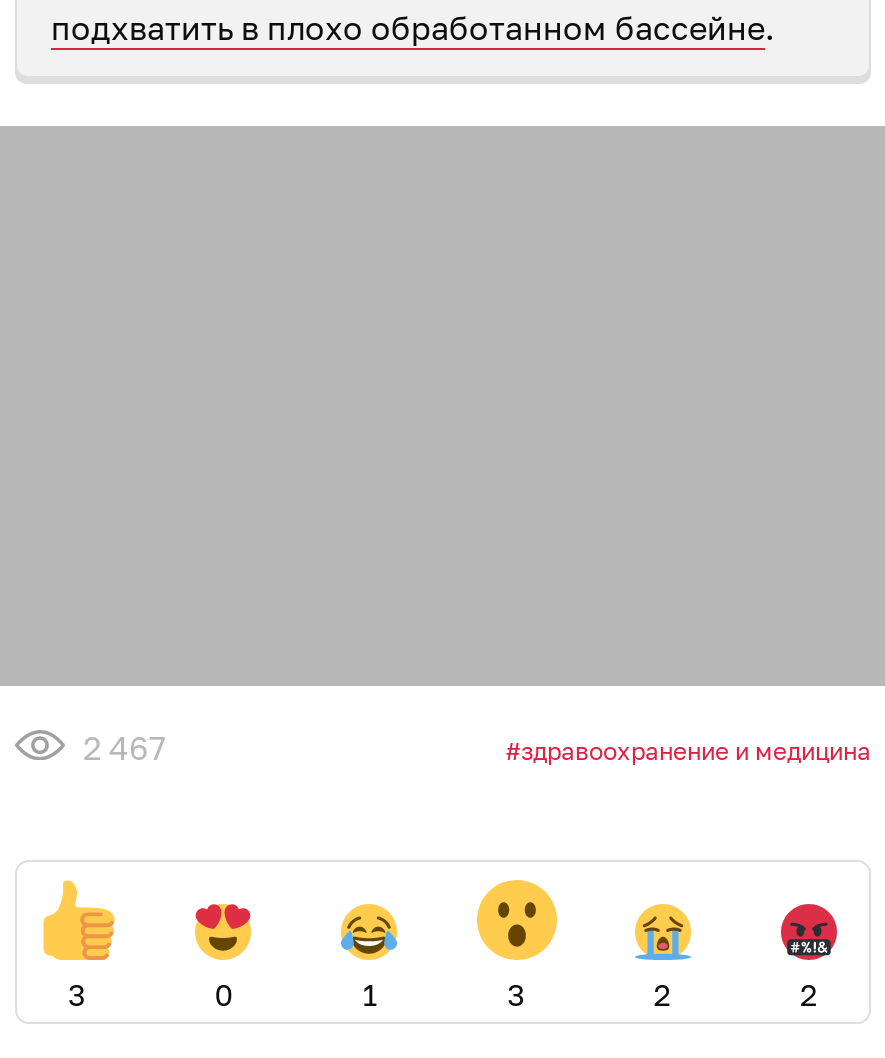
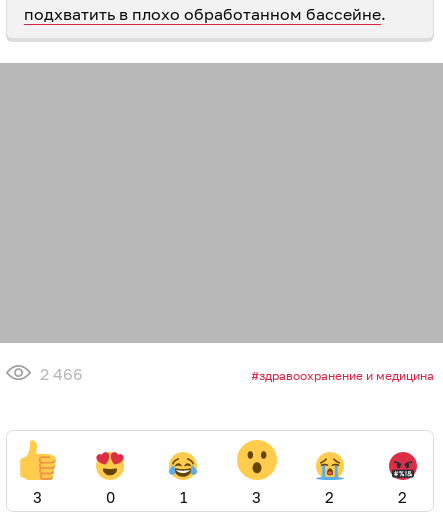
[75,728,165,768] 2 467 -> [36,364,83,384] 2 466

